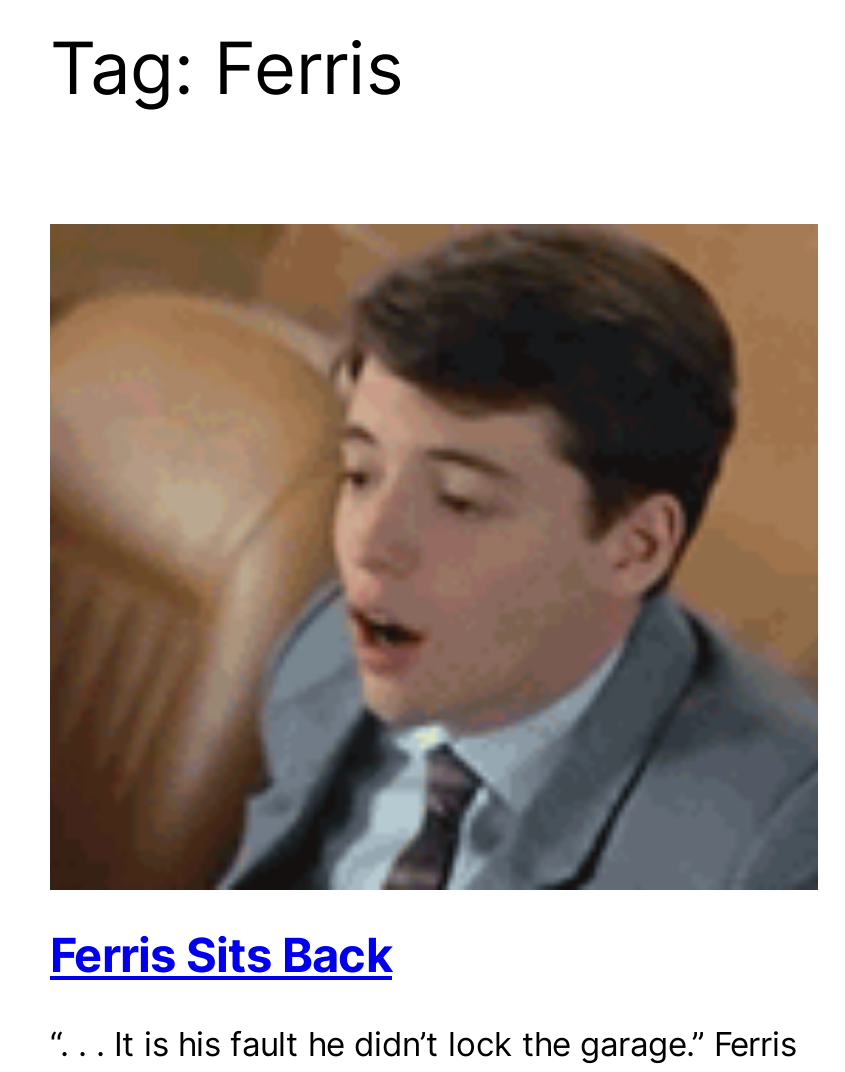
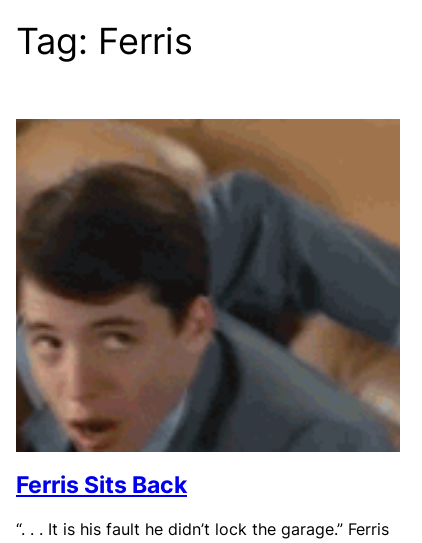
[48,224,820,892] [image] -> [15,119,401,453] [image]

